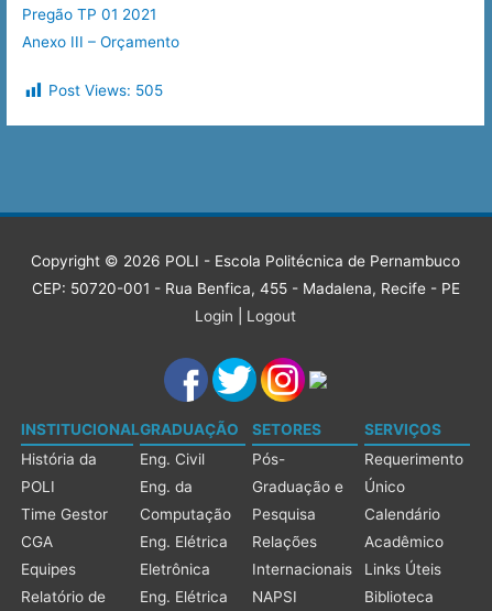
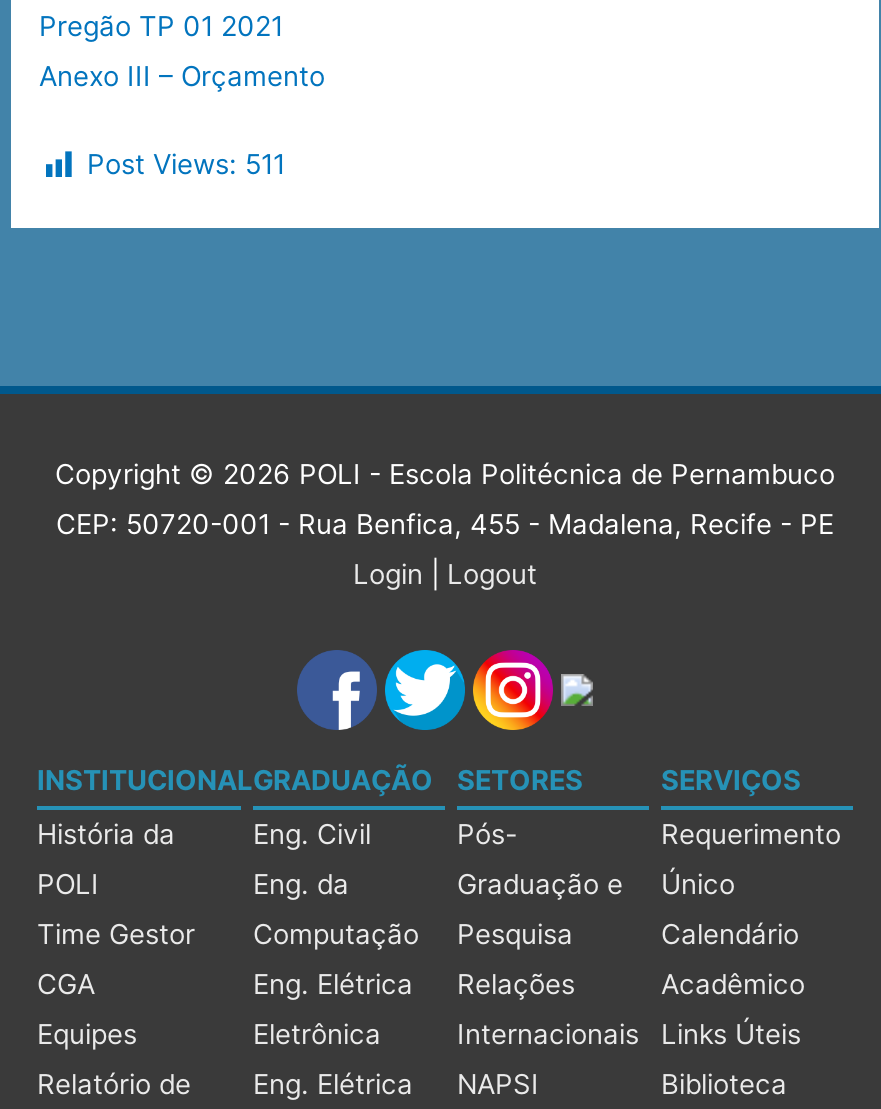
[48,82,163,99] Post Views: 505 -> [87,149,285,181] Post Views: 511

